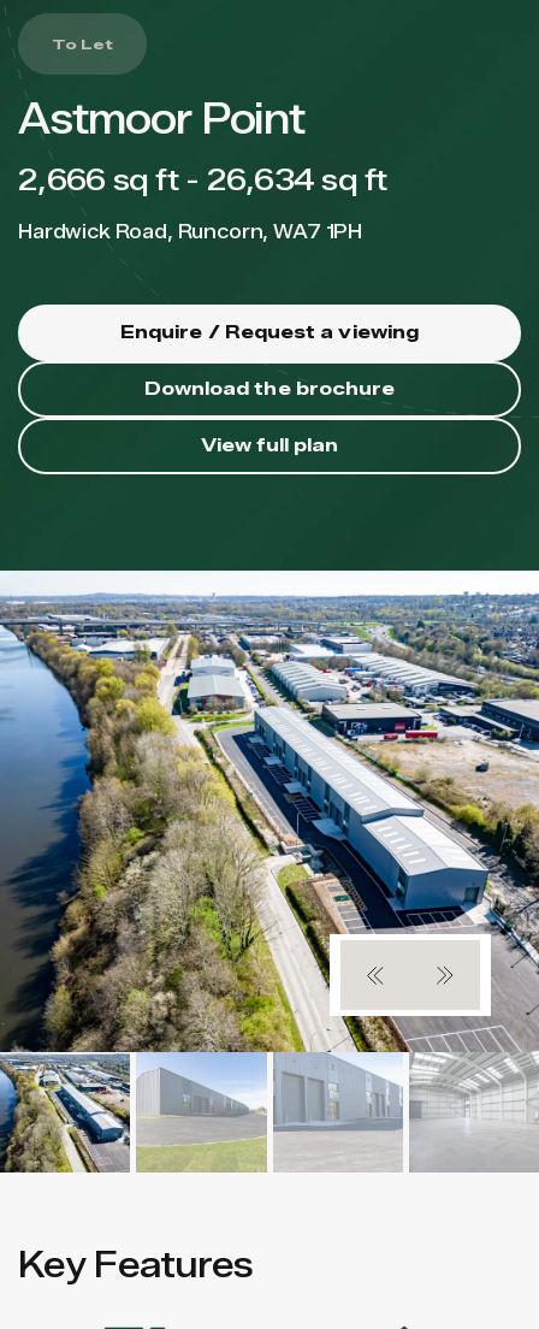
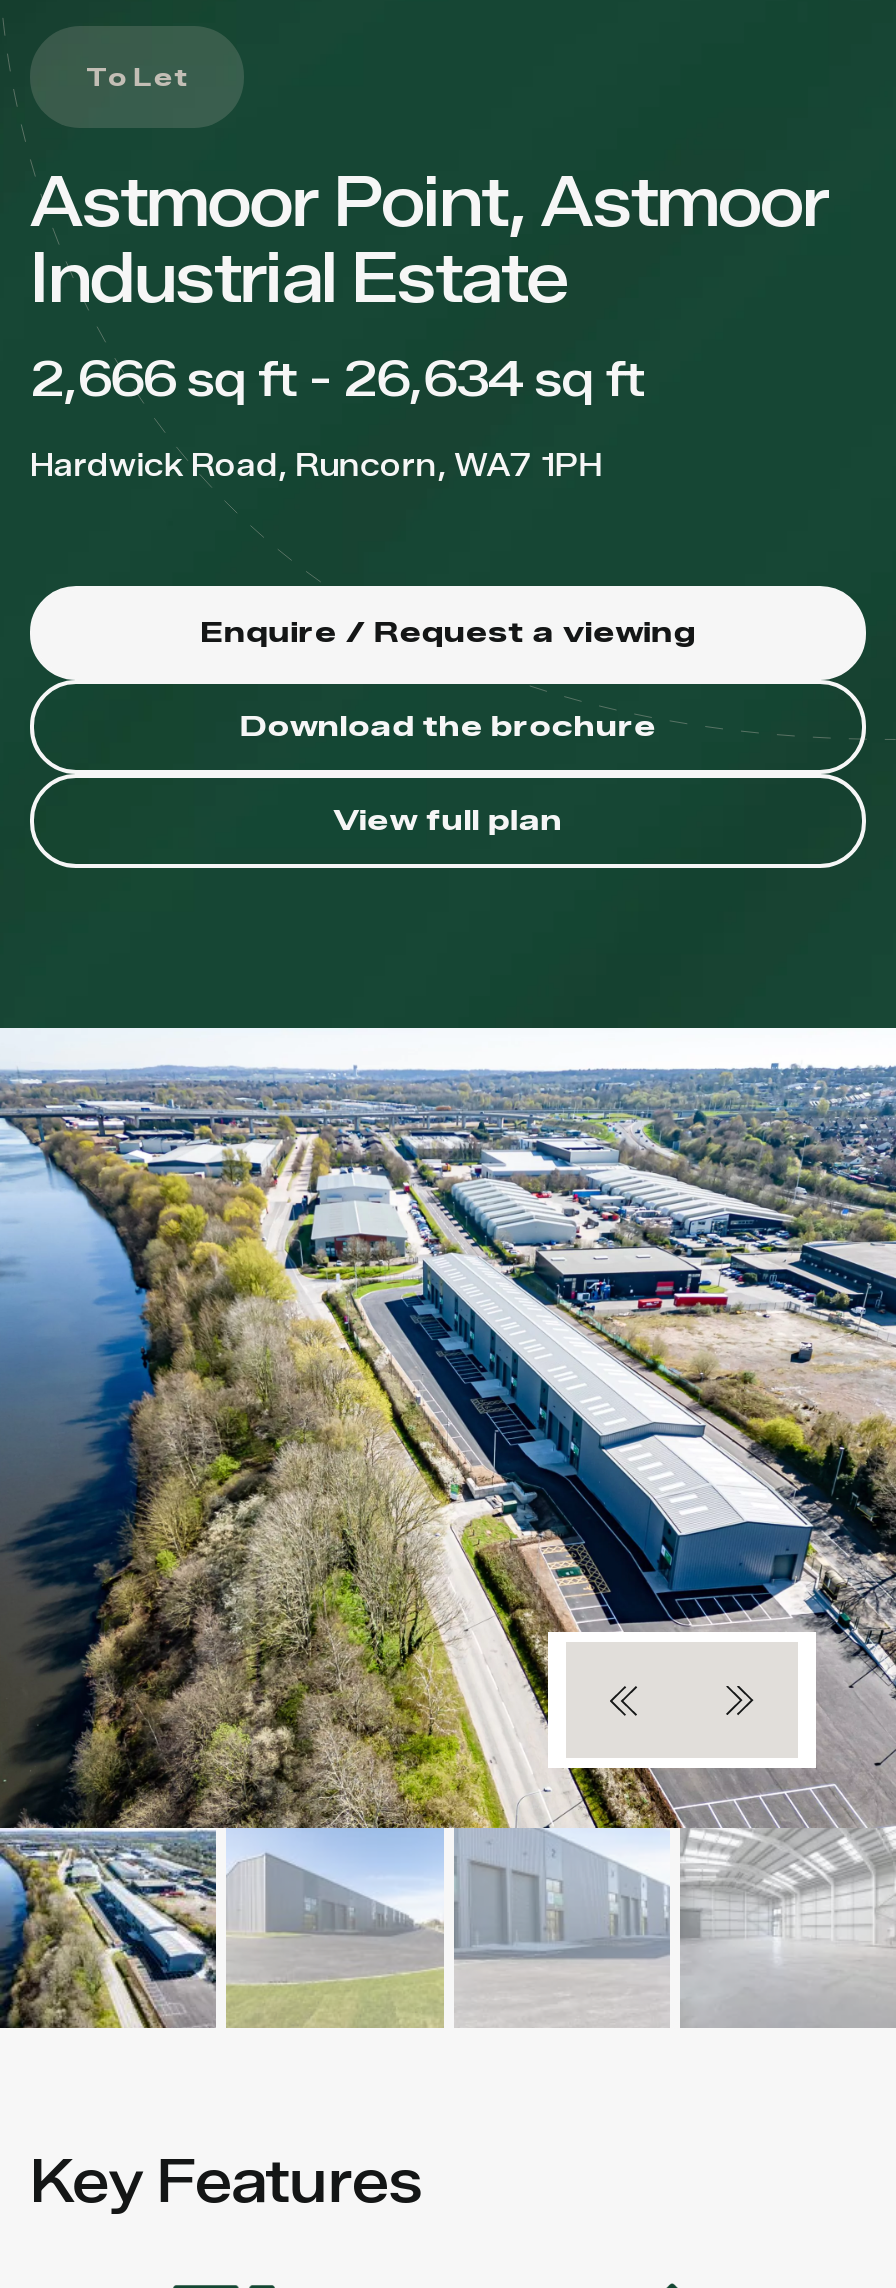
[18,93,305,144] Astmoor Point -> [30,158,828,320] Astmoor Point, Astmoor | Industrial Estate

